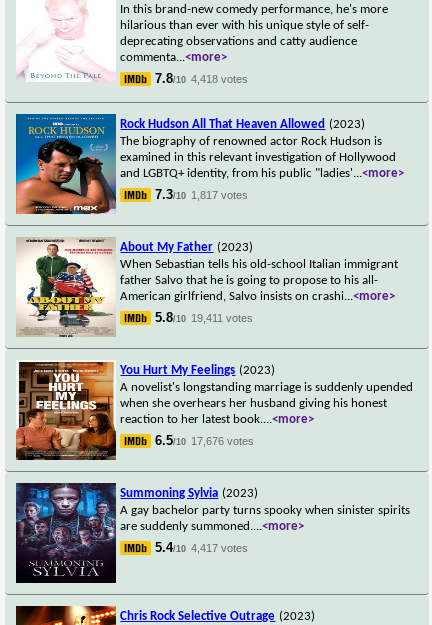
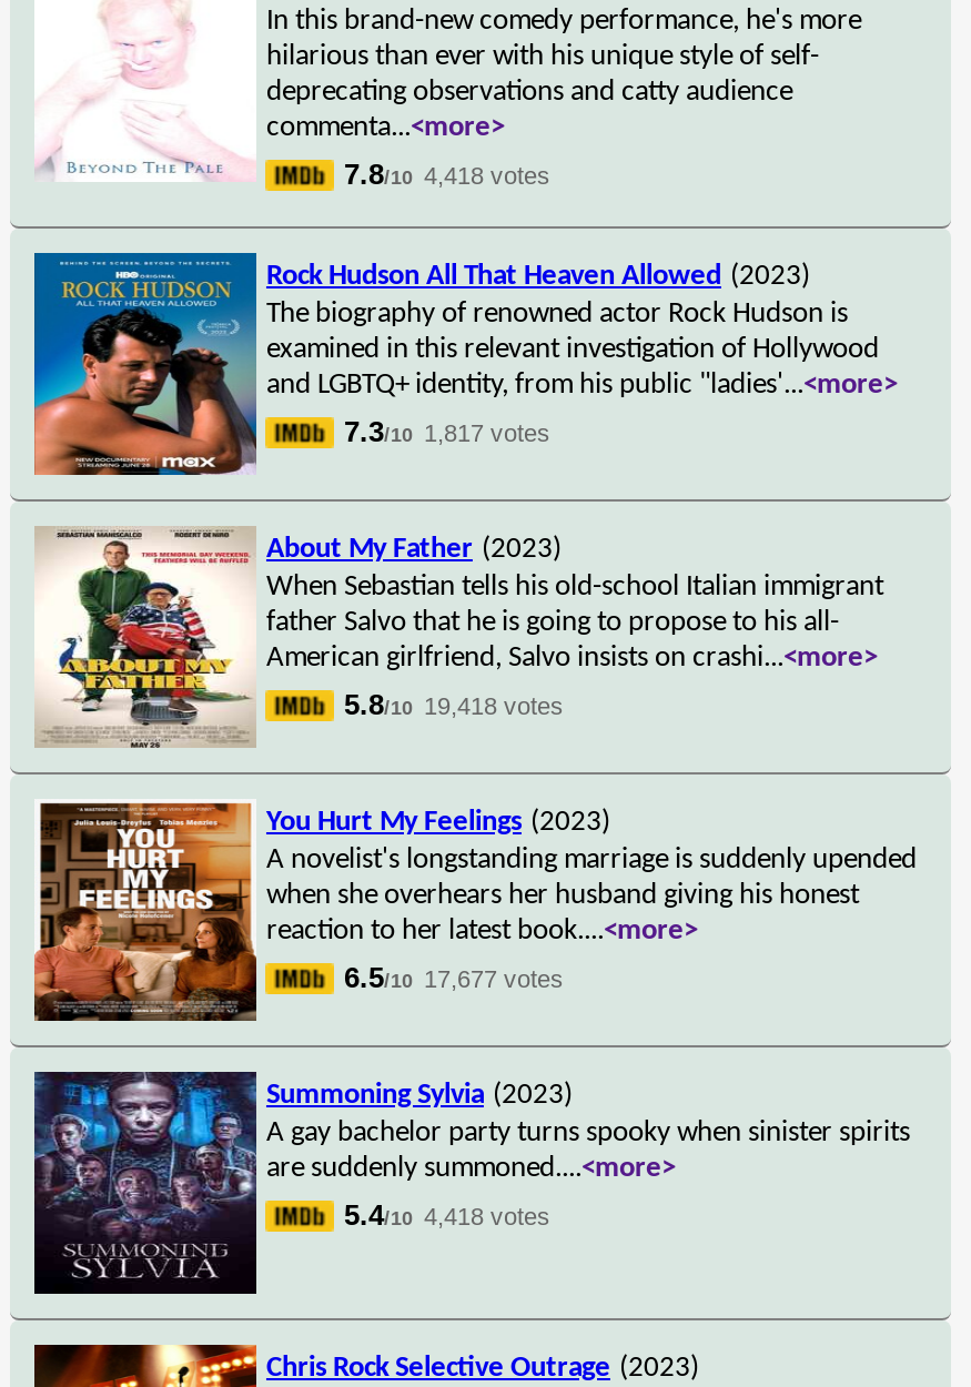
[155,310,253,325] 5.8/10 19,411 votes -> [344,687,564,721] 5.8/10 19,418 votes
[155,433,254,448] 6.5/10 17,676 votes -> [344,960,564,994] 6.5/10 17,677 votes
[155,540,248,555] 5.4/10 4,417 votes -> [344,1198,550,1231] 5.4/10 4,418 votes

